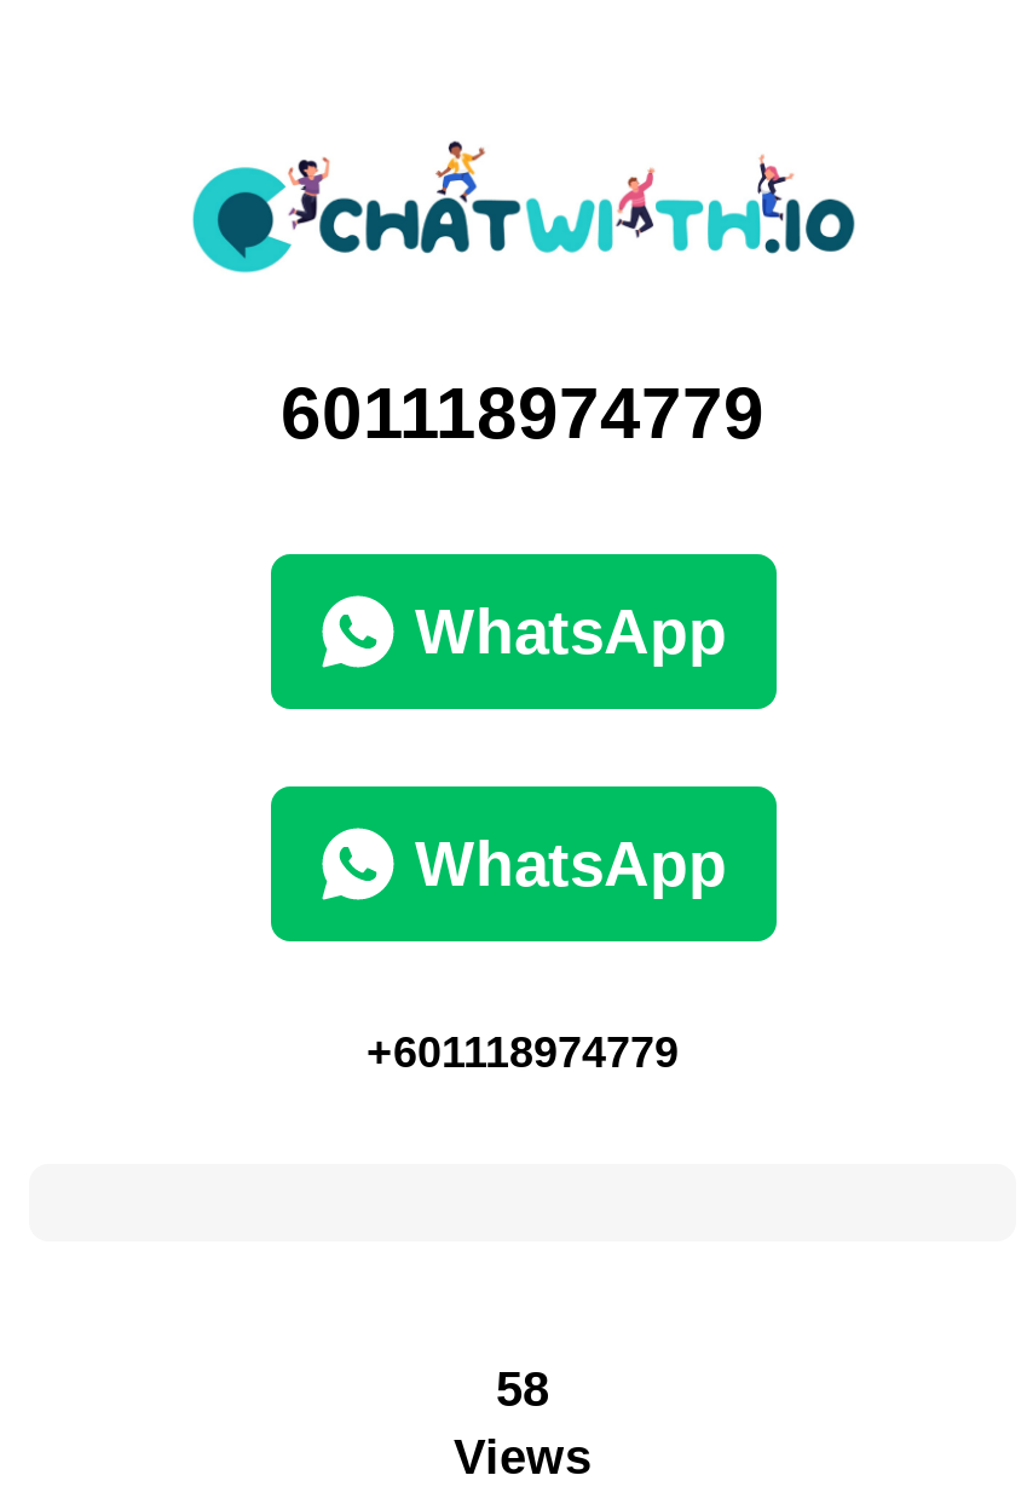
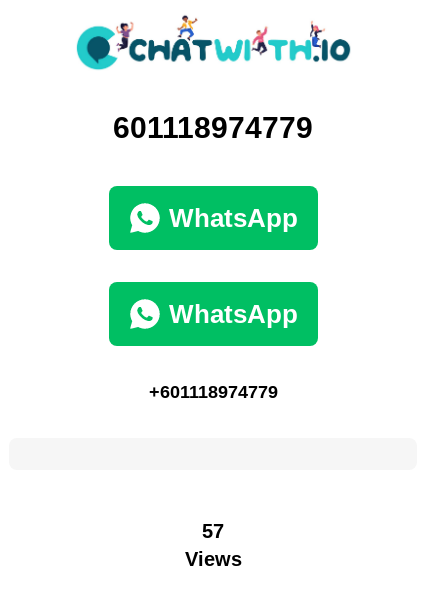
[496,1362,549,1415] 58 -> [202,520,224,542] 57

